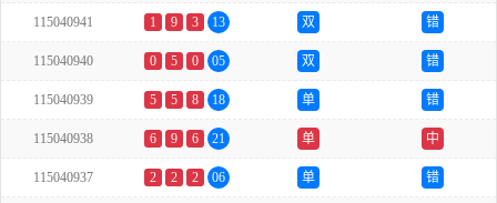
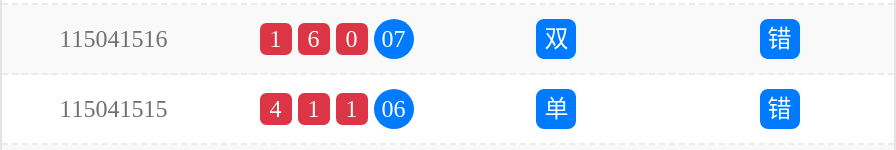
[33,14,93,30] 115040941 -> [60,25,168,53] 115041516
[171,14,177,30] 9 -> [308,25,320,53] 6
[192,14,198,30] 3 -> [346,25,358,53] 0
[212,14,225,30] 13 -> [382,25,406,53] 07
[33,53,439,185] 115040940 | 0 | 5 | 0 | 05 | 双 | 错 | 115040939 | 5 | 5 | 8 | 18 | 单 | 错 | 115040938 | 6 | 9 | 6 | 21 | 单 | 中 | 115040937 | 2 | 2 | 2 -> [60,95,358,123] 115041515 | 4 | 1 | 1

